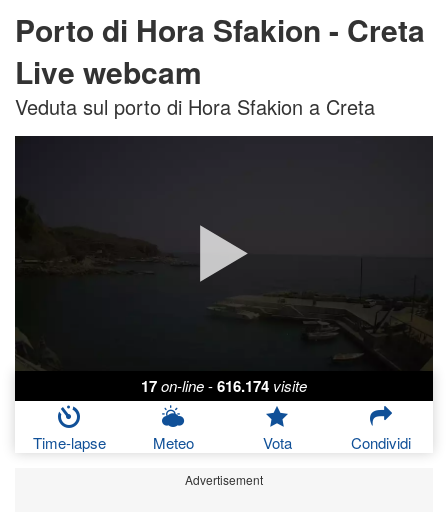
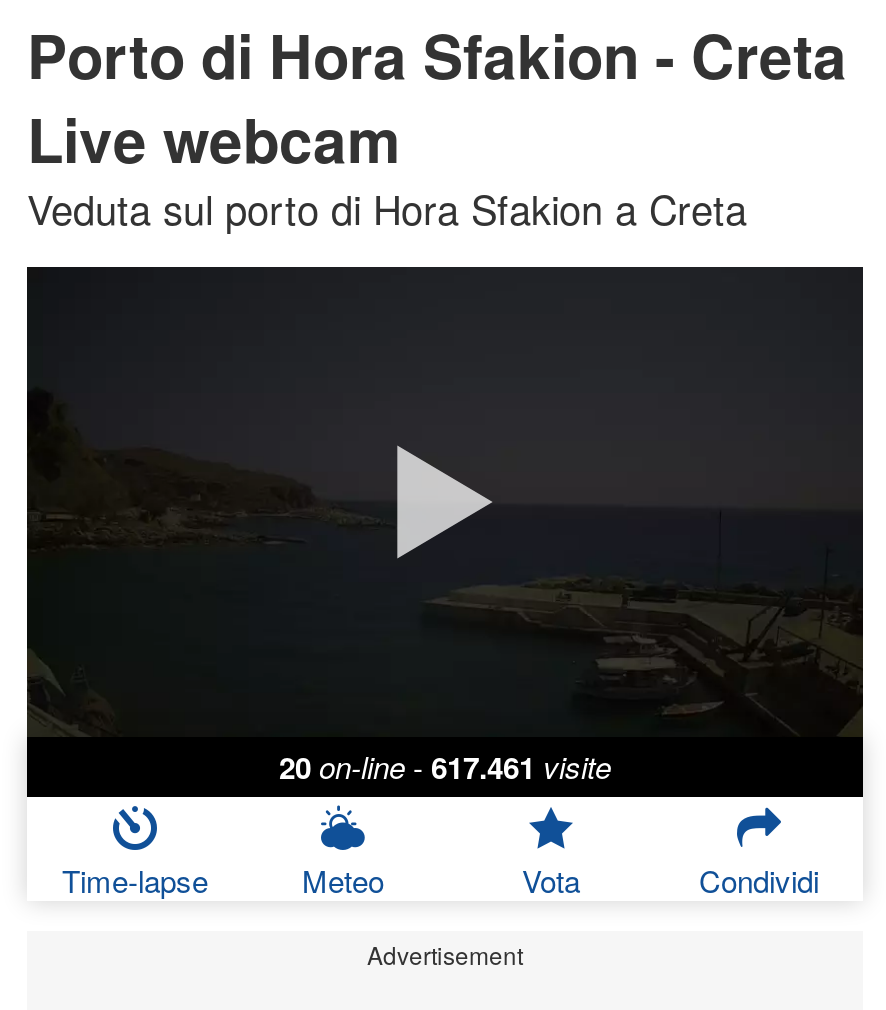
[141,375,307,397] 17 on-line - 616.174 visite -> [279,745,611,789] 20 on-line - 617.461 visite

